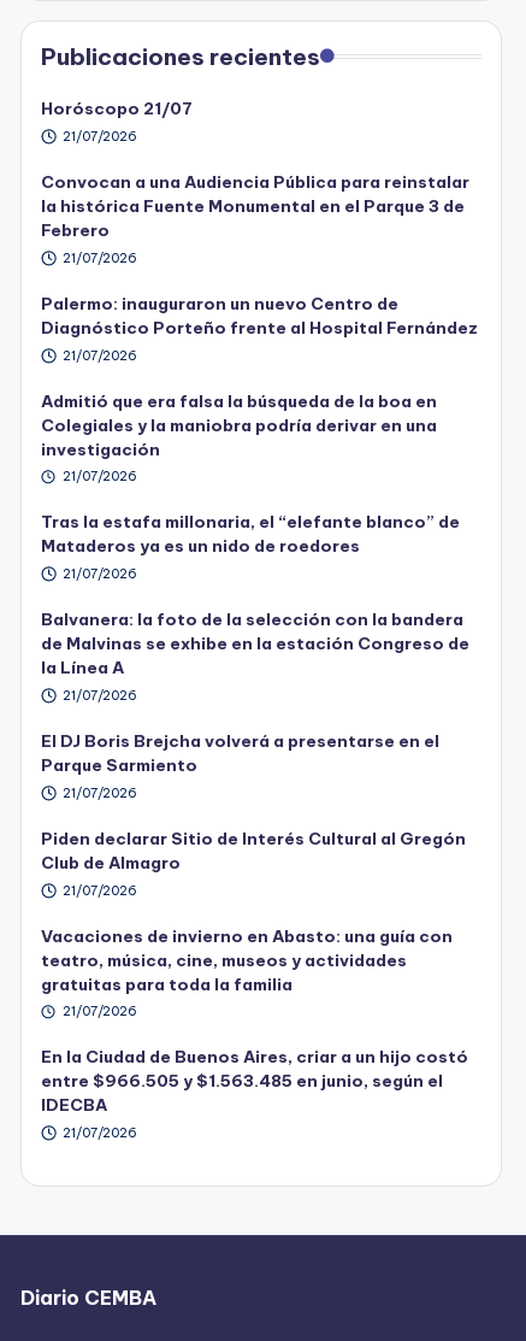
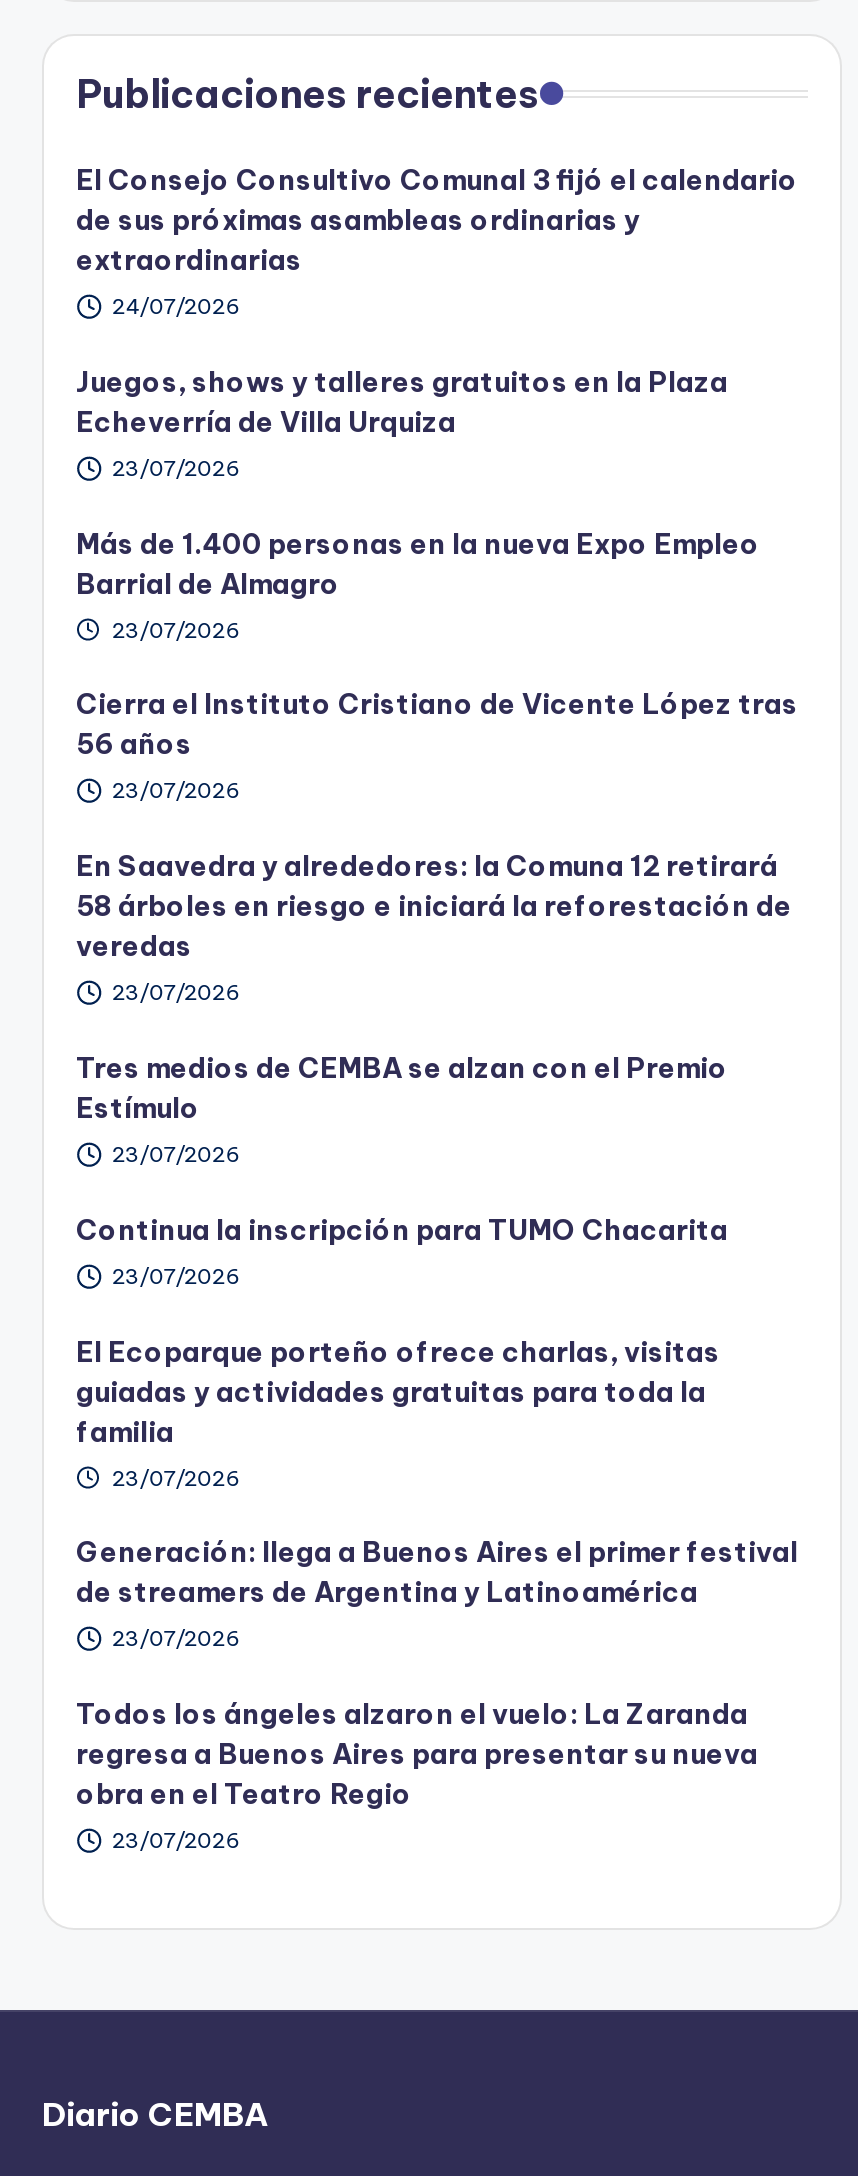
[41,98,193,145] Horóscopo 21/07 | 21/07/2026 -> [76,162,798,320] El Consejo Consultivo Comunal 3 fijó el calendario | de sus próximas asambleas ordinarias y | extraordinarias | 24/07/2026
[41,171,469,266] Convocan a una Audiencia Pública para reinstalar | la histórica Fuente Monumental en el Parque 3 de | Febrero | 21/07/2026 -> [76,364,728,482] Juegos, shows y talleres gratuitos en la Plaza | Echeverría de Villa Urquiza | 23/07/2026
[41,293,478,364] Palermo: inauguraron un nuevo Centro de | Diagnóstico Porteño frente al Hospital Fernández | 21/07/2026 -> [76,526,760,643] Más de 1.400 personas en la nueva Expo Empleo | Barrial de Almagro | 23/07/2026
[41,390,437,485] Admitió que era falsa la búsqueda de la boa en | Colegiales y la maniobra podría derivar en una | investigación | 21/07/2026 -> [76,687,798,805] Cierra el Instituto Cristiano de Vicente López tras | 56 años | 23/07/2026
[41,511,460,582] Tras la estafa millonaria, el “elefante blanco” de | Mataderos ya es un nido de roedores | 21/07/2026 -> [76,849,792,1007] En Saavedra y alrededores: la Comuna 12 retirará | 58 árboles en riesgo e iniciará la reforestación de | veredas | 23/07/2026
[41,609,469,704] Balvanera: la foto de la selección con la bandera | de Malvinas se exhibe en la estación Congreso de | la Línea A | 21/07/2026 -> [76,1050,728,1168] Tres medios de CEMBA se alzan con el Premio | Estímulo | 23/07/2026
[41,730,439,801] El DJ Boris Brejcha volverá a presentarse en el | Parque Sarmiento | 21/07/2026 -> [76,1212,728,1290] Continua la inscripción para TUMO Chacarita | 23/07/2026
[41,827,466,898] Piden declarar Sitio de Interés Cultural al Gregón | Club de Almagro | 21/07/2026 -> [76,1334,720,1491] El Ecoparque porteño ofrece charlas, visitas | guiadas y actividades gratuitas para toda la | familia | 23/07/2026
[41,925,453,1020] Vacaciones de invierno en Abasto: una guía con | teatro, música, cine, museos y actividades | gratuitas para toda la familia | 21/07/2026 -> [76,1535,798,1653] Generación: llega a Buenos Aires el primer festival | de streamers de Argentina y Latinoamérica | 23/07/2026
[41,1046,468,1141] En la Ciudad de Buenos Aires, criar a un hijo costó | entre $966.505 y $1.563.485 en junio, según el | IDECBA | 21/07/2026 -> [76,1697,758,1855] Todos los ángeles alzaron el vuelo: La Zaranda | regresa a Buenos Aires para presentar su nueva | obra en el Teatro Regio | 23/07/2026

